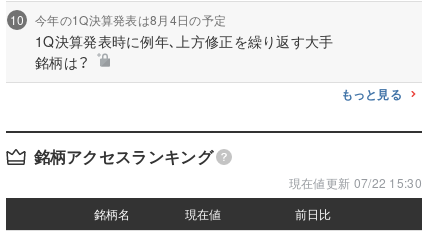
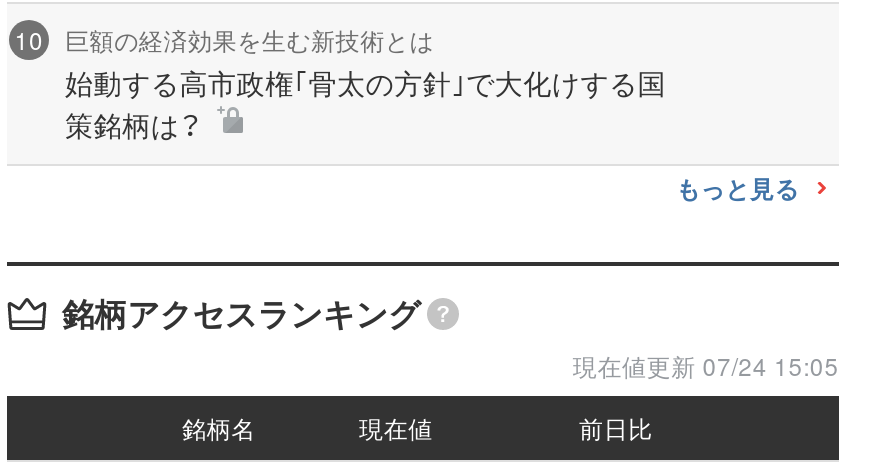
[35,11,334,72] 今年の1Q決算発表は8月4日の予定 | 1Q決算発表時に例年､上方修正を繰り返す大手 | 銘柄は？ -> [65,22,666,144] 巨額の経済効果を生む新技術とは | 始動する高市政権｢骨太の方針｣で大化けする国 | 策銘柄は？
[289,174,422,191] 現在値更新 07/22 15:30 -> [573,348,839,382] 現在値更新 07/24 15:05

